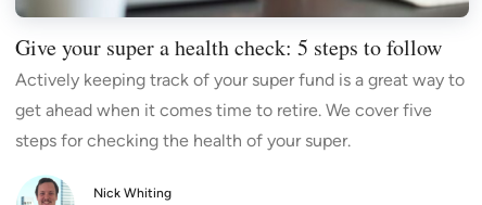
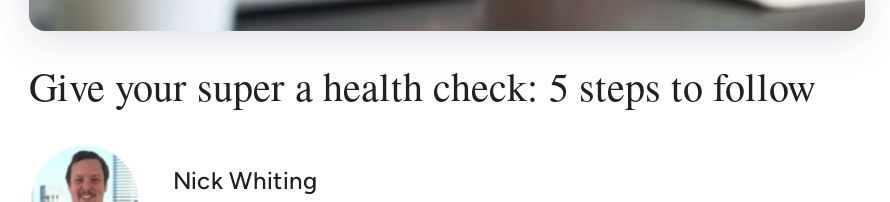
[15,69,465,150] Actively keeping track of your super fund is a great way to | get ahead when it comes time to retire. We cover five | steps for checking the health of your super. -> none

